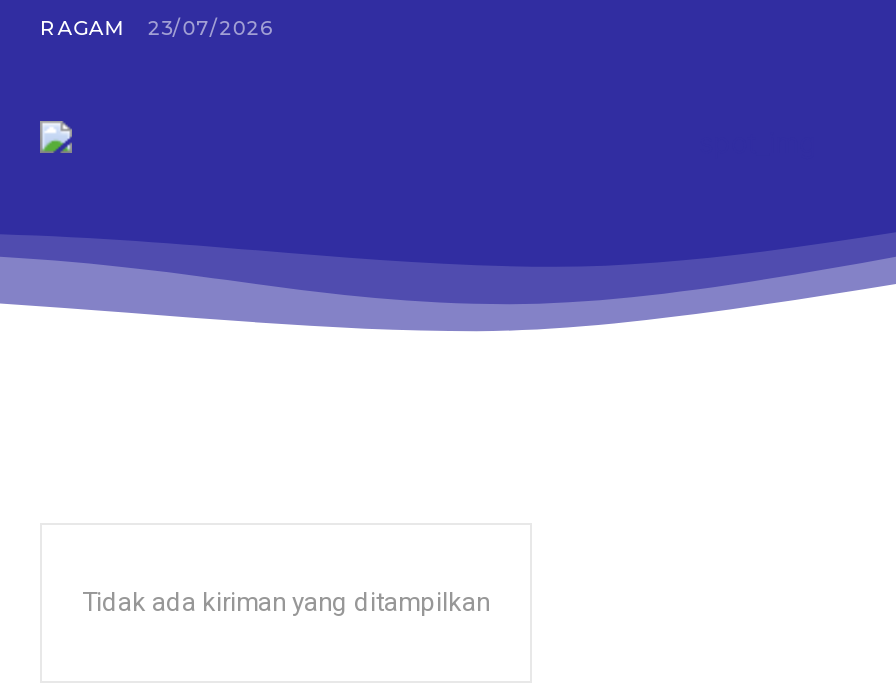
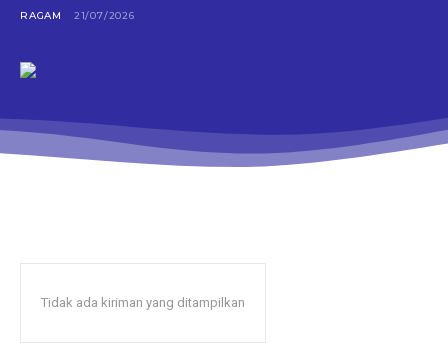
[40,14,272,40] RAGAM 23/07/2026 -> [20,9,135,22] RAGAM 21/07/2026

